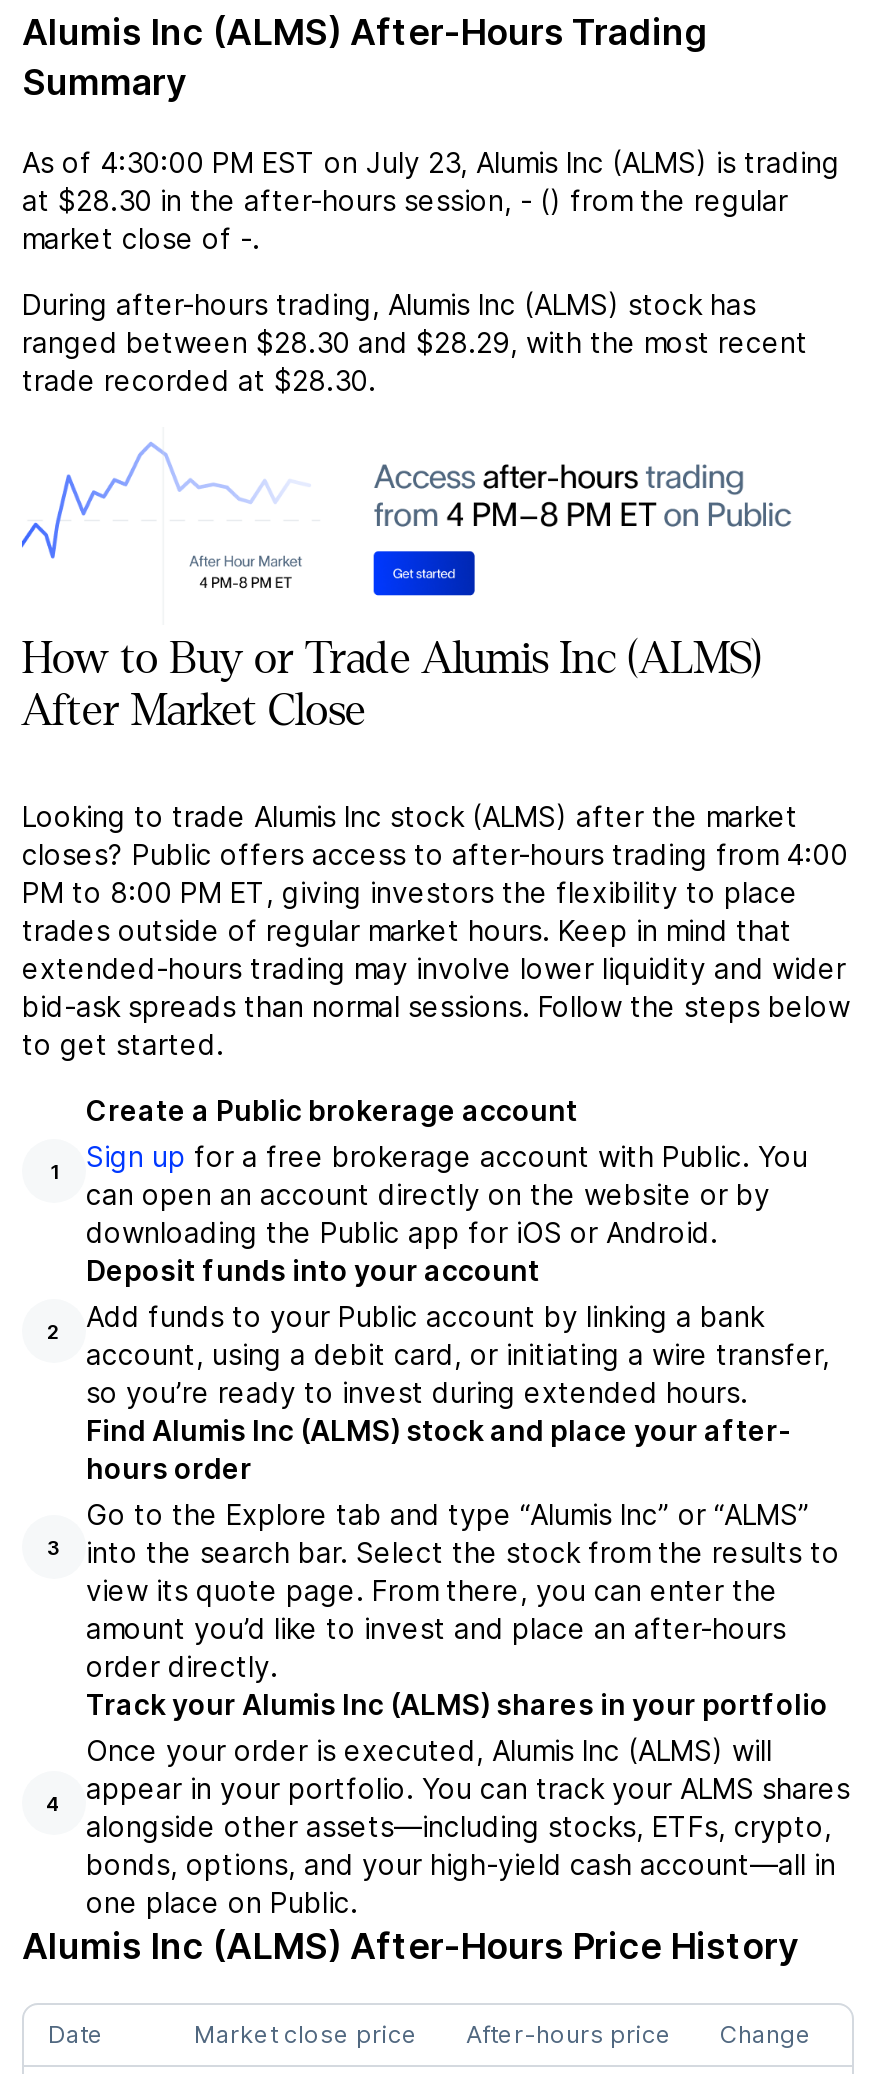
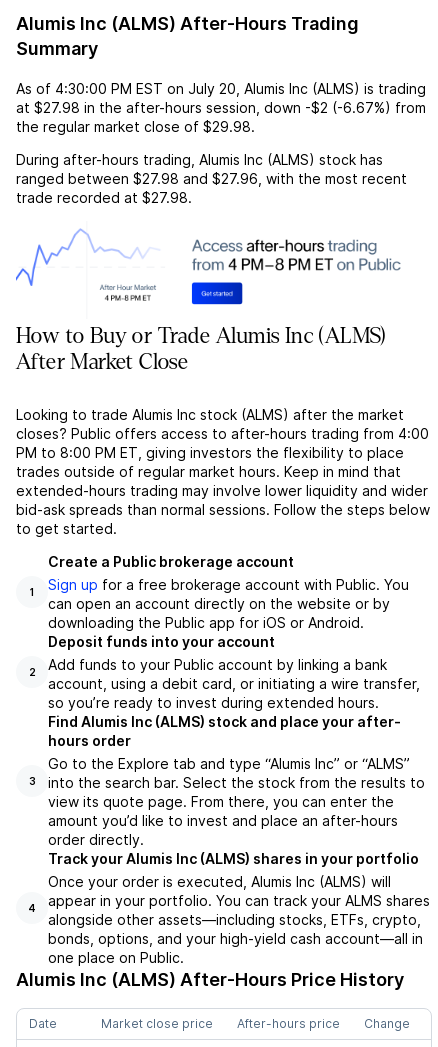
[22,146,840,256] As of 4:30:00 PM EST on July 23, Alumis Inc (ALMS) is trading | at $28.30 in the after-hours session, - () from the regular | market close of -. -> [16,80,426,135] As of 4:30:00 PM EST on July 20, Alumis Inc (ALMS) is trading | at $27.98 in the after-hours session, down -$2 (-6.67%) from | the regular market close of $29.98.
[22,326,808,360] ranged between $28.30 and $28.29, with the most recent -> [16,170,407,187] ranged between $27.98 and $27.96, with the most recent
[22,364,376,398] trade recorded at $28.30. -> [16,189,192,206] trade recorded at $27.98.

